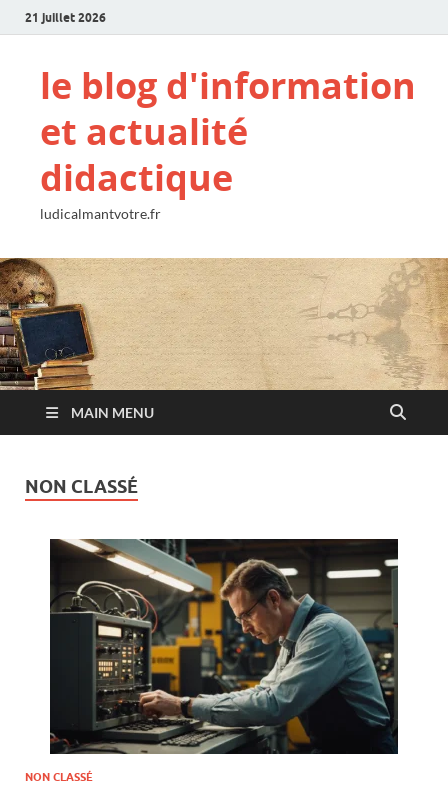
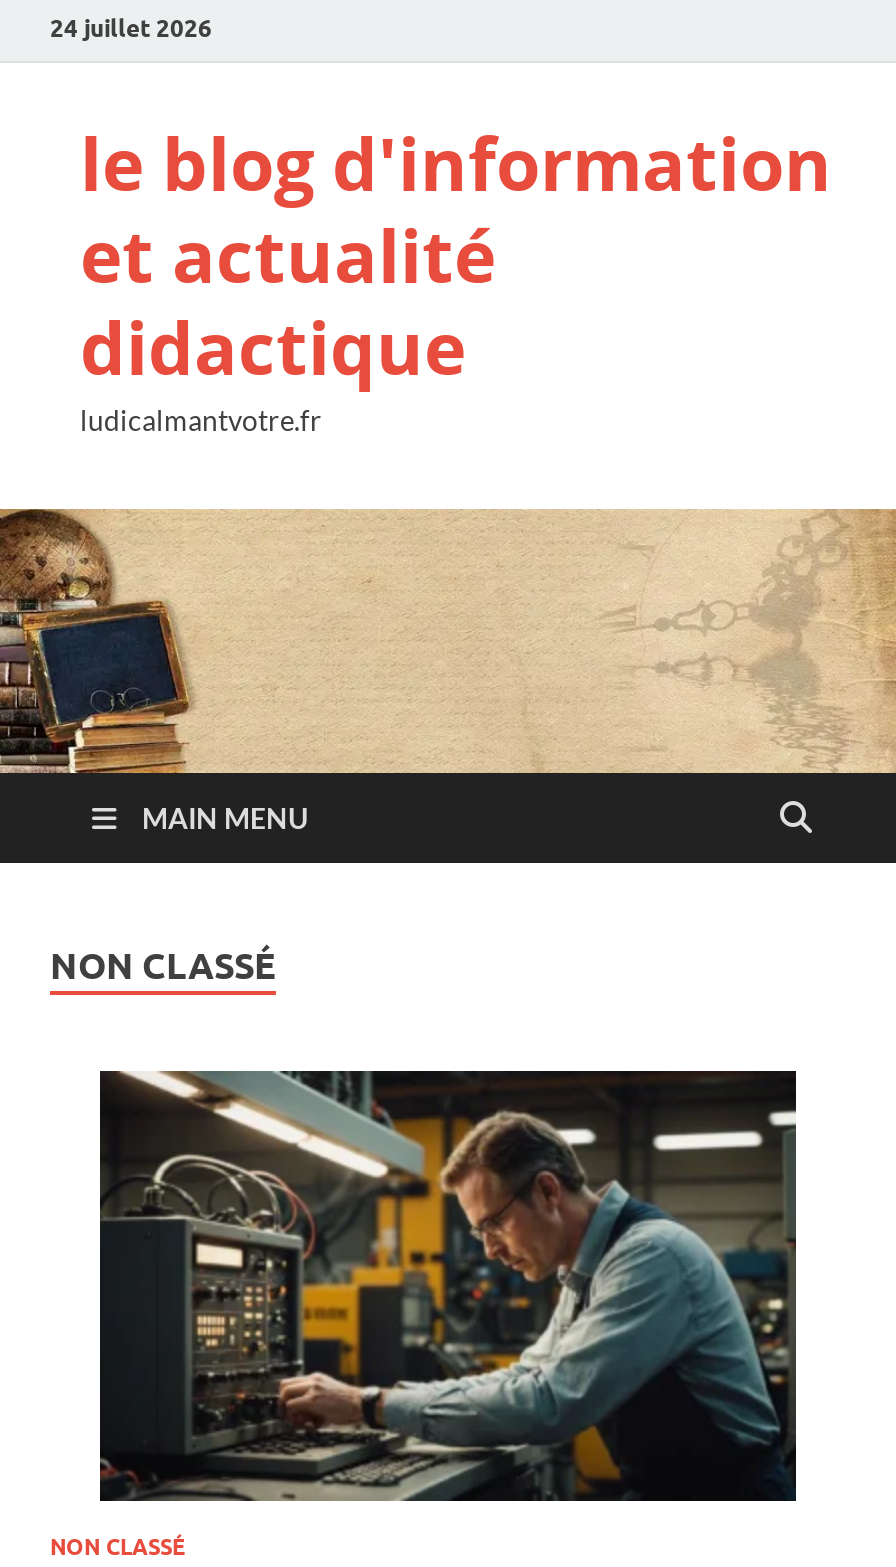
[25,9,106,24] 21 juillet 2026 -> [50,12,212,42] 24 juillet 2026

